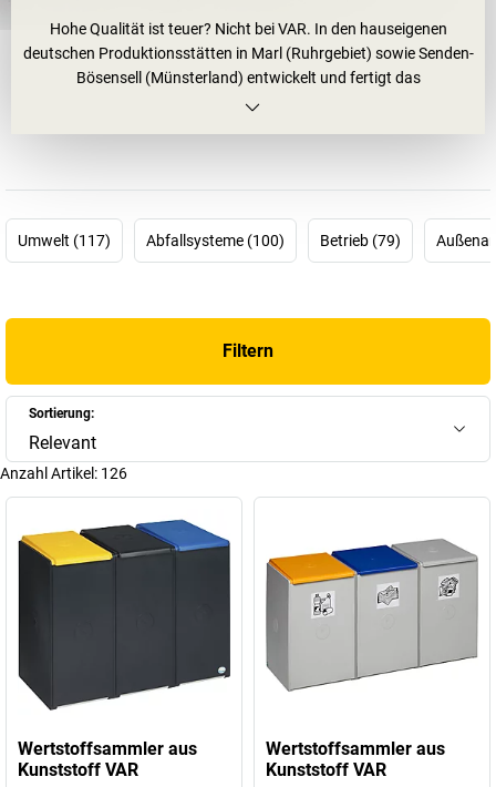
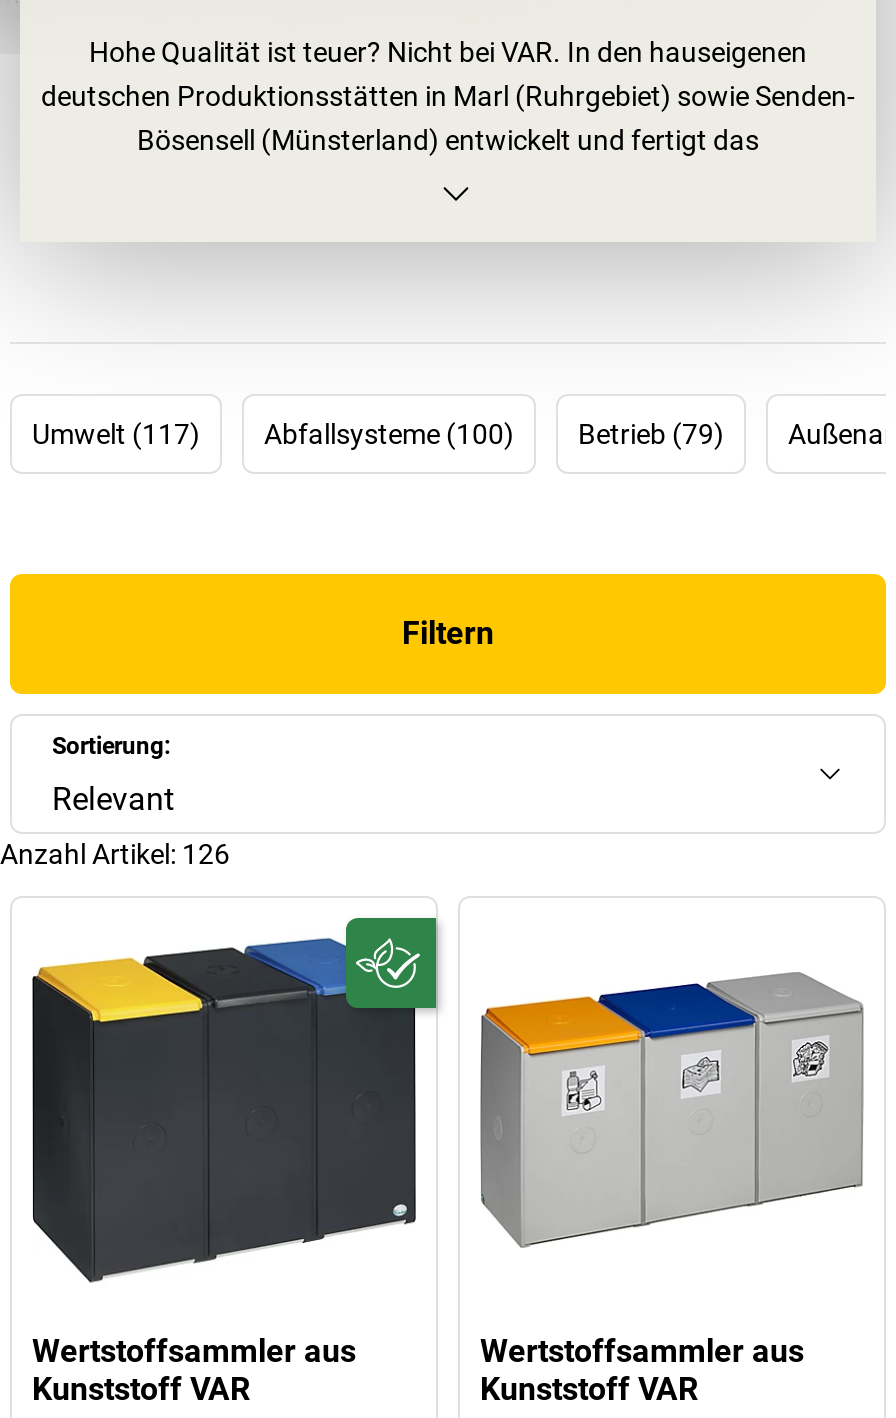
[192,509,242,560] [image] -> [344,916,440,1012] [image]

